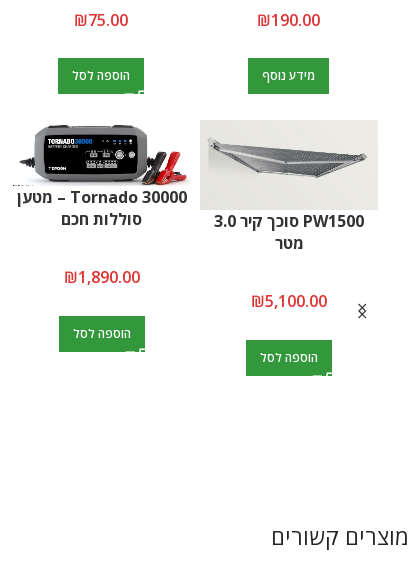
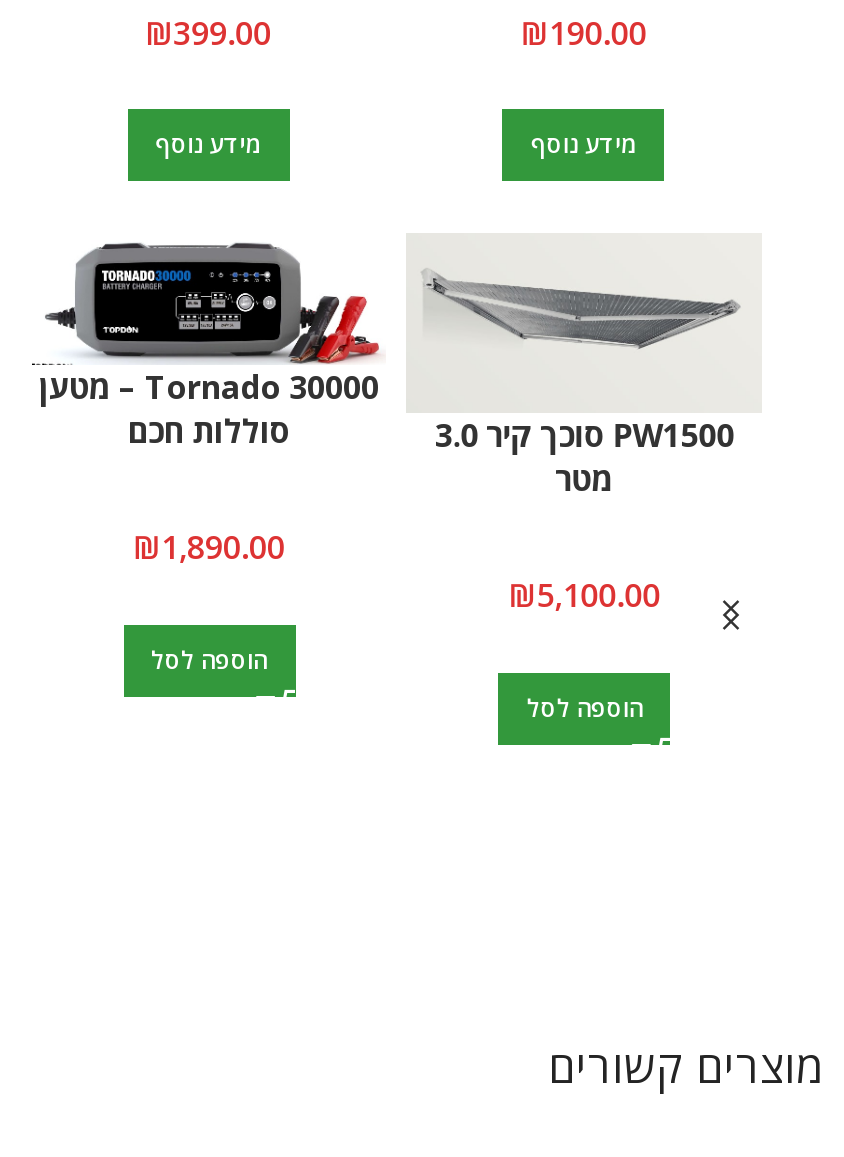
[74,9,128,31] ₪75.00 -> [145,11,271,55] ₪399.00
[72,67,130,84] הוספה לסל -> [155,128,261,162] מידע נוסף

